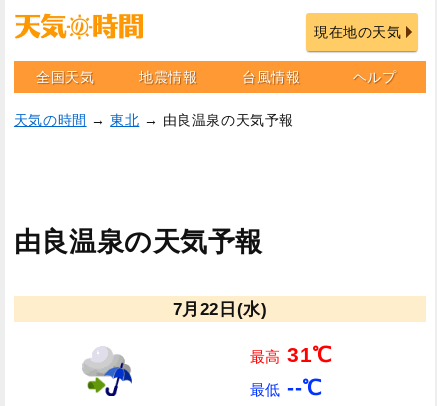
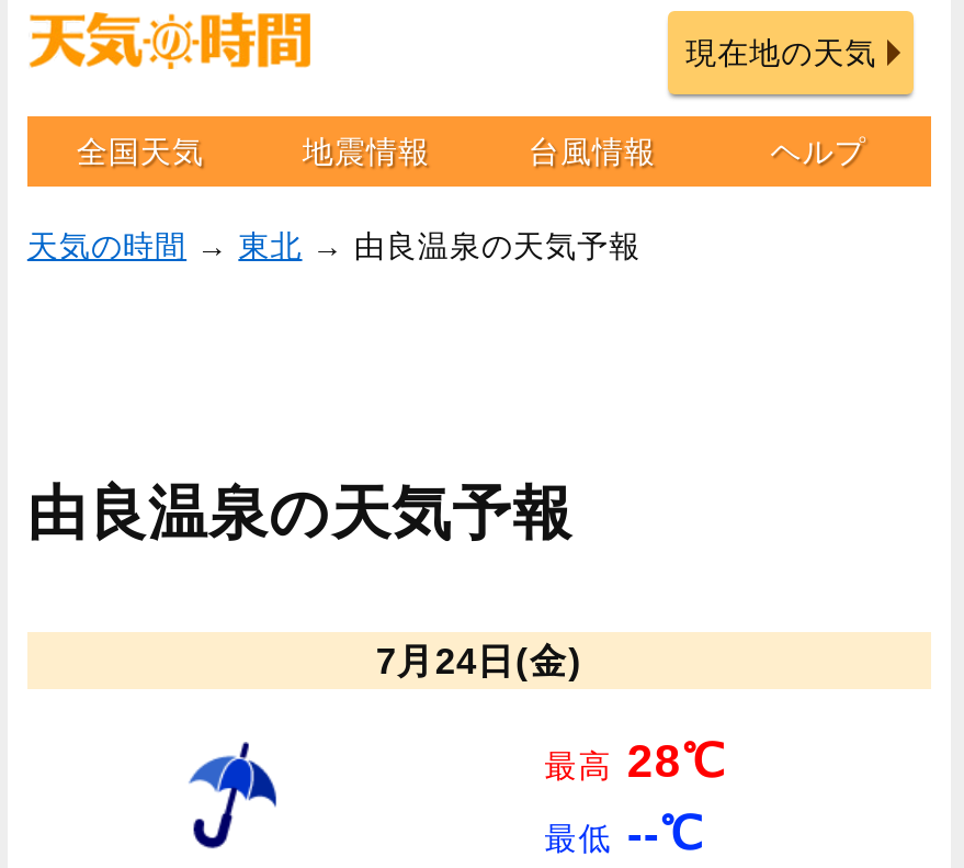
[173,300,267,318] 7月22日(水) -> [376,641,583,680] 7月24日(金)
[82,347,133,397] [image] -> [179,740,286,852] [image]
[250,343,332,366] 最高31℃ -> [544,735,725,786] 最高28℃

